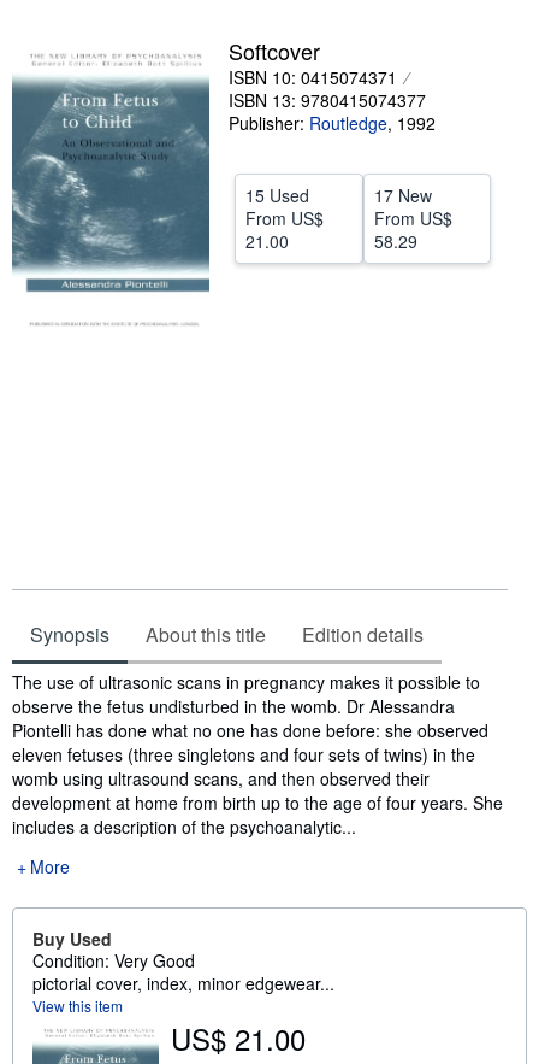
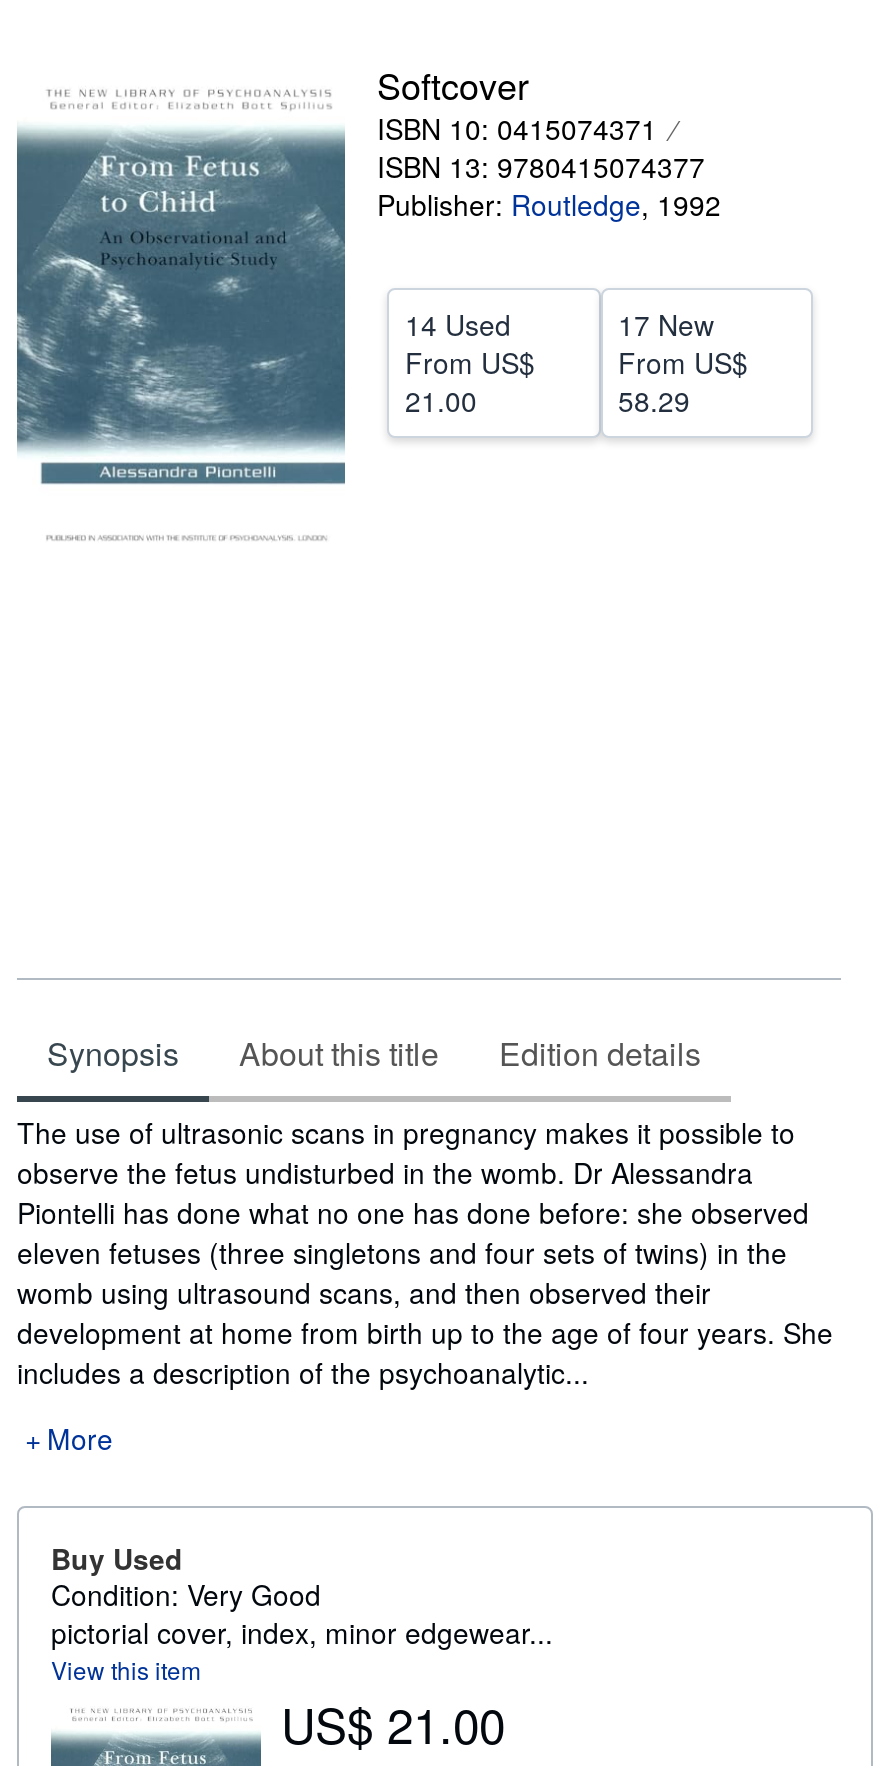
[245,183,309,207] 15 Used -> [405,304,511,344] 14 Used

